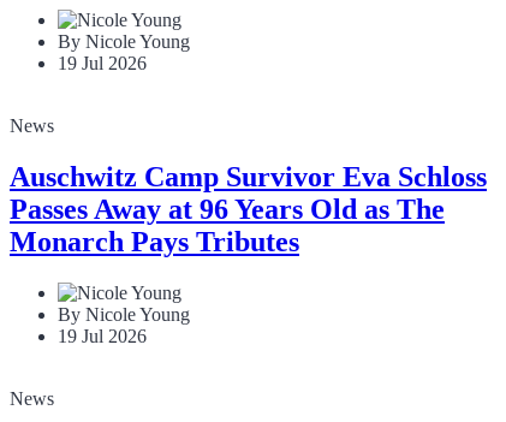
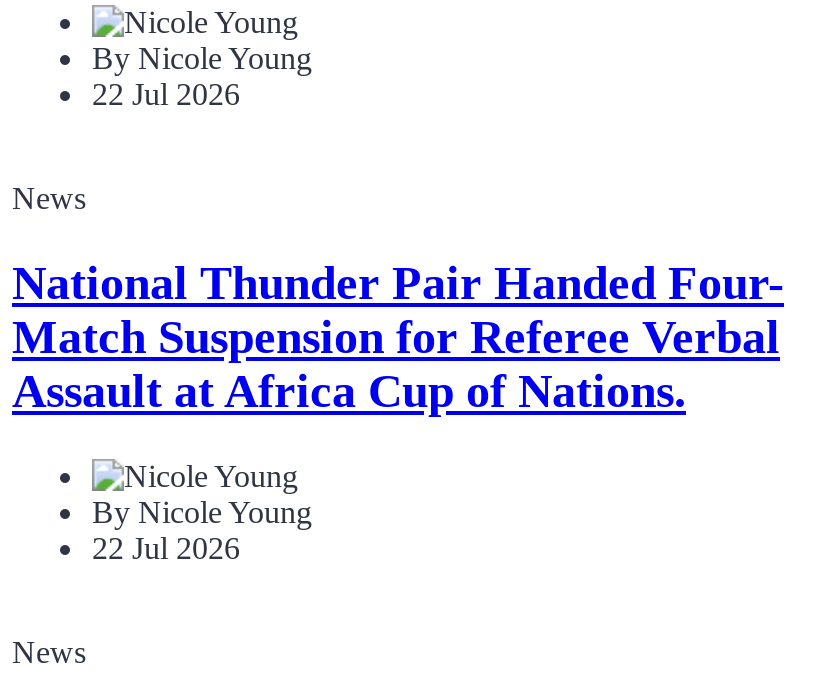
[58,54,147,74] 19 Jul 2026 -> [92,78,240,112] 22 Jul 2026
[10,162,487,258] Auschwitz Camp Survivor Eva Schloss | Passes Away at 96 Years Old as The | Monarch Pays Tributes -> [12,258,784,418] National Thunder Pair Handed Four- | Match Suspension for Referee Verbal | Assault at Africa Cup of Nations.
[58,326,147,347] 19 Jul 2026 -> [92,532,240,566] 22 Jul 2026

